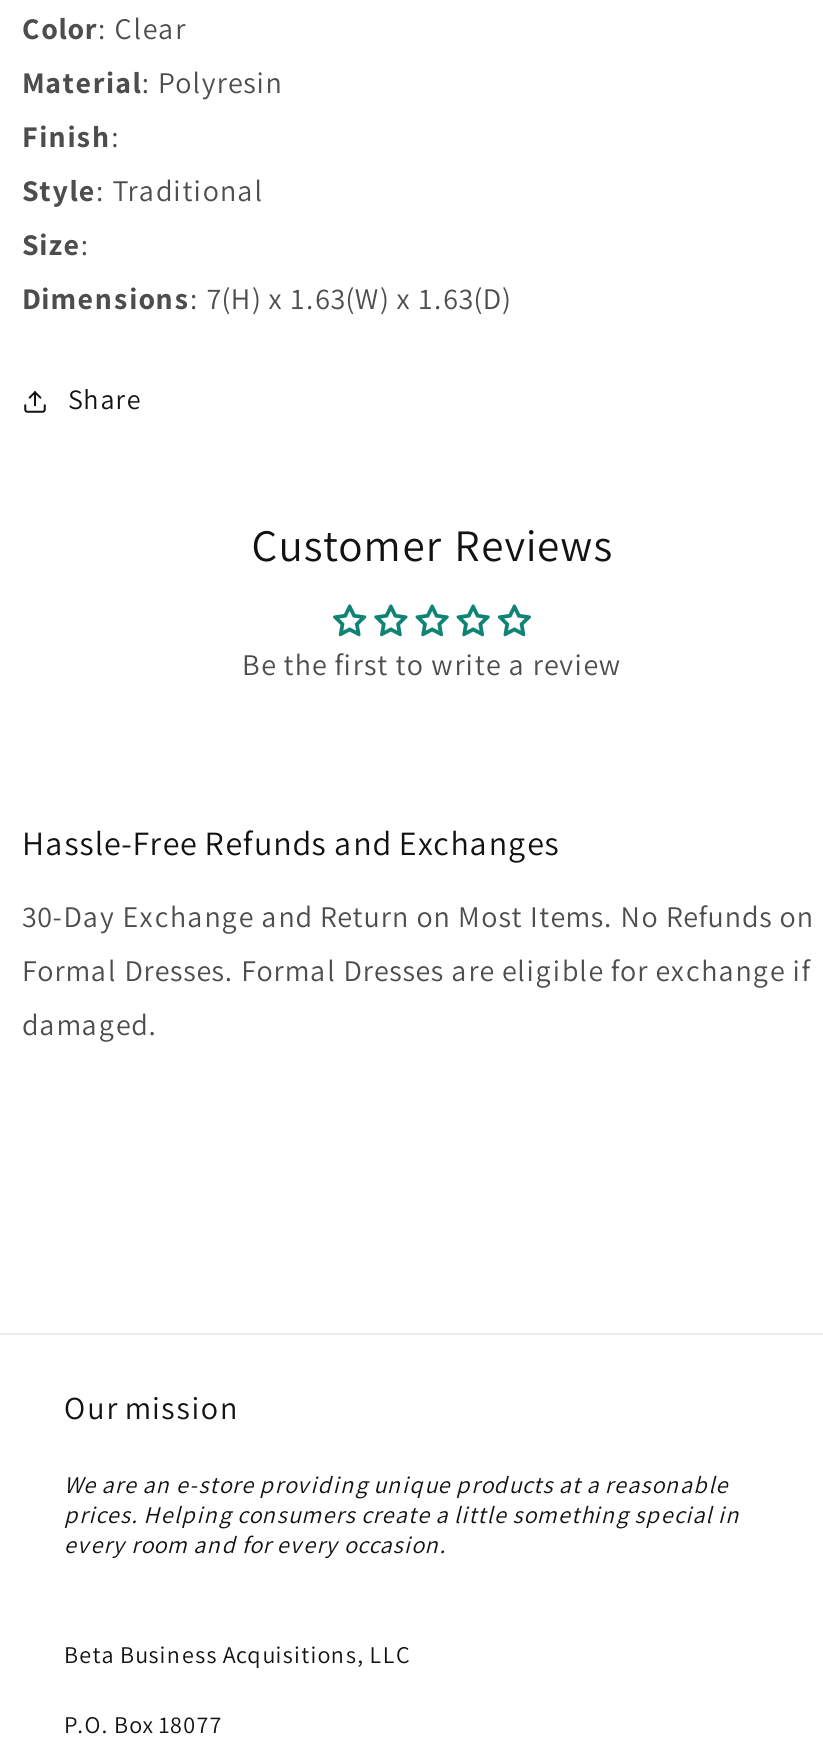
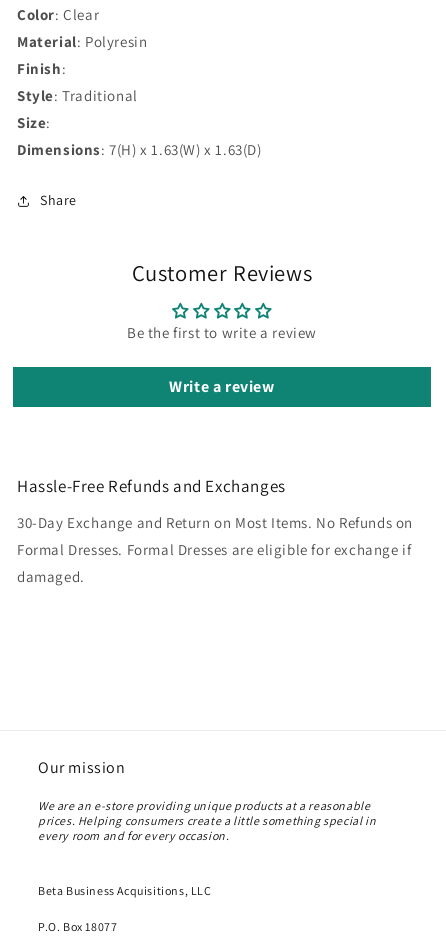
none -> [169,376,275,397] Write a review

